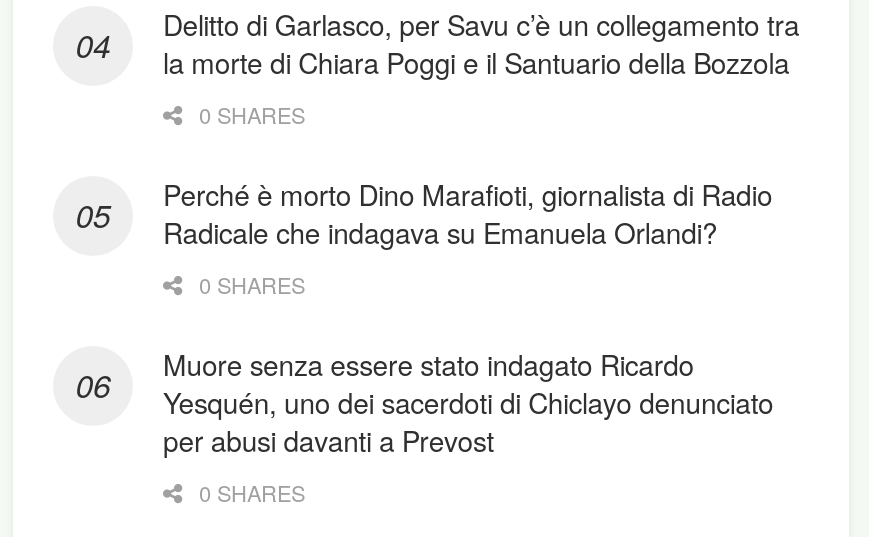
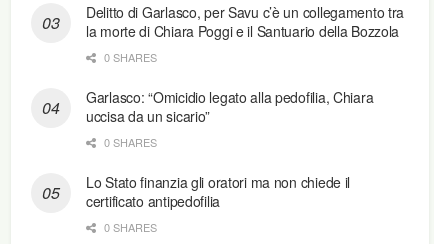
[163,174,772,252] Perché è morto Dino Marafioti, giornalista di Radio | Radicale che indagava su Emanuela Orlandi? -> [86,87,373,126] Garlasco: “Omicidio legato alla pedofilia, Chiara | uccisa da un sicario”
[163,344,774,460] Muore senza essere stato indagato Ricardo | Yesquén, uno dei sacerdoti di Chiclayo denunciato | per abusi davanti a Prevost -> [86,172,350,211] Lo Stato finanzia gli oratori ma non chiede il | certificato antipedofilia

